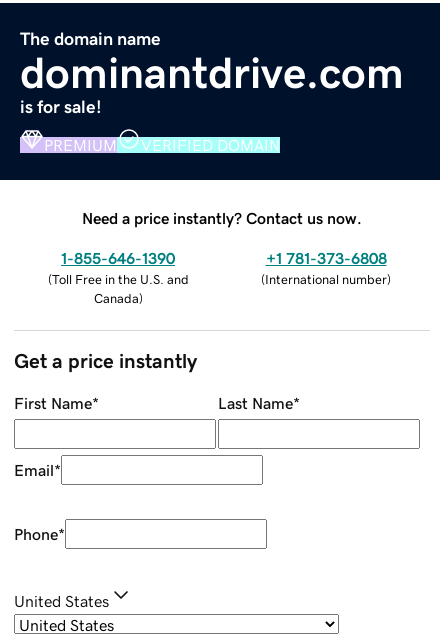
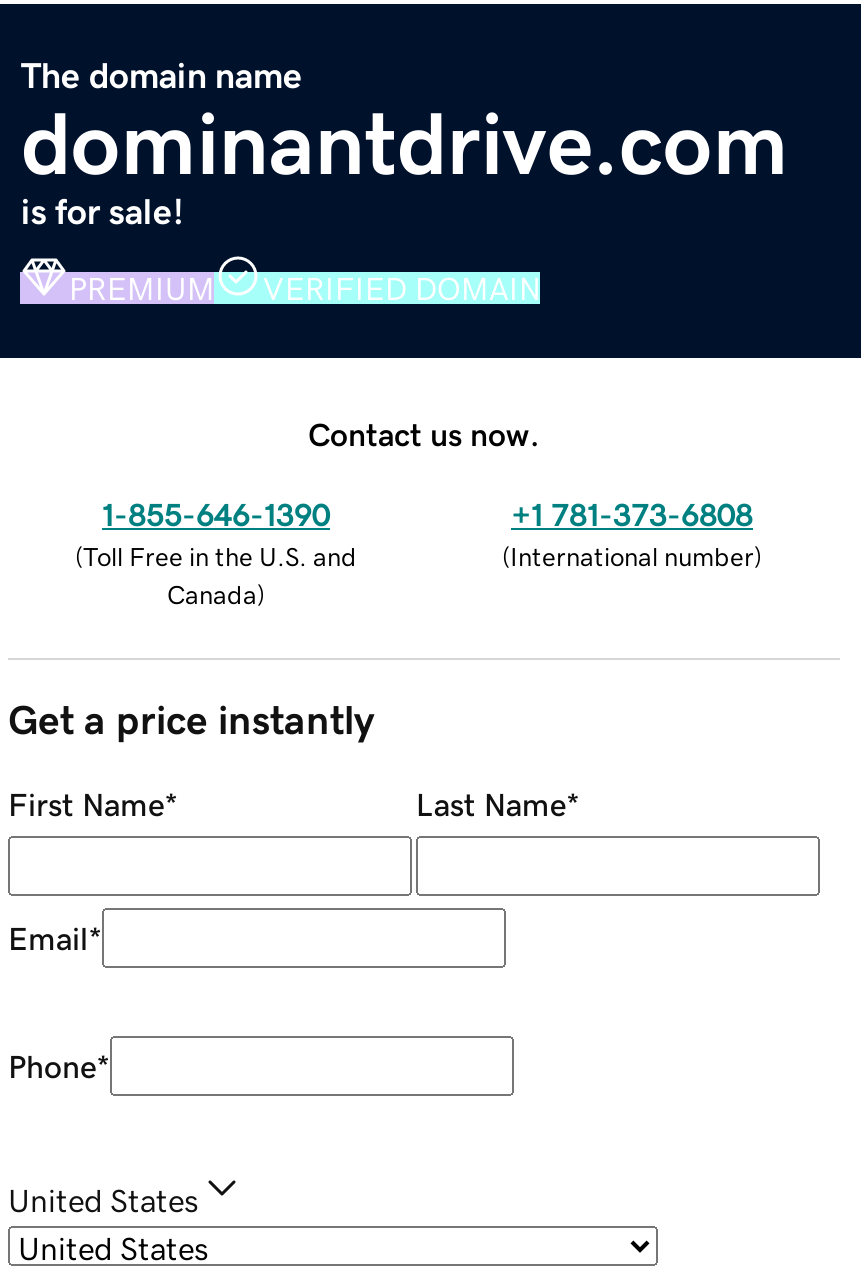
[82,210,362,226] Need a price instantly? Contact us now. -> [308,417,540,449] Contact us now.

